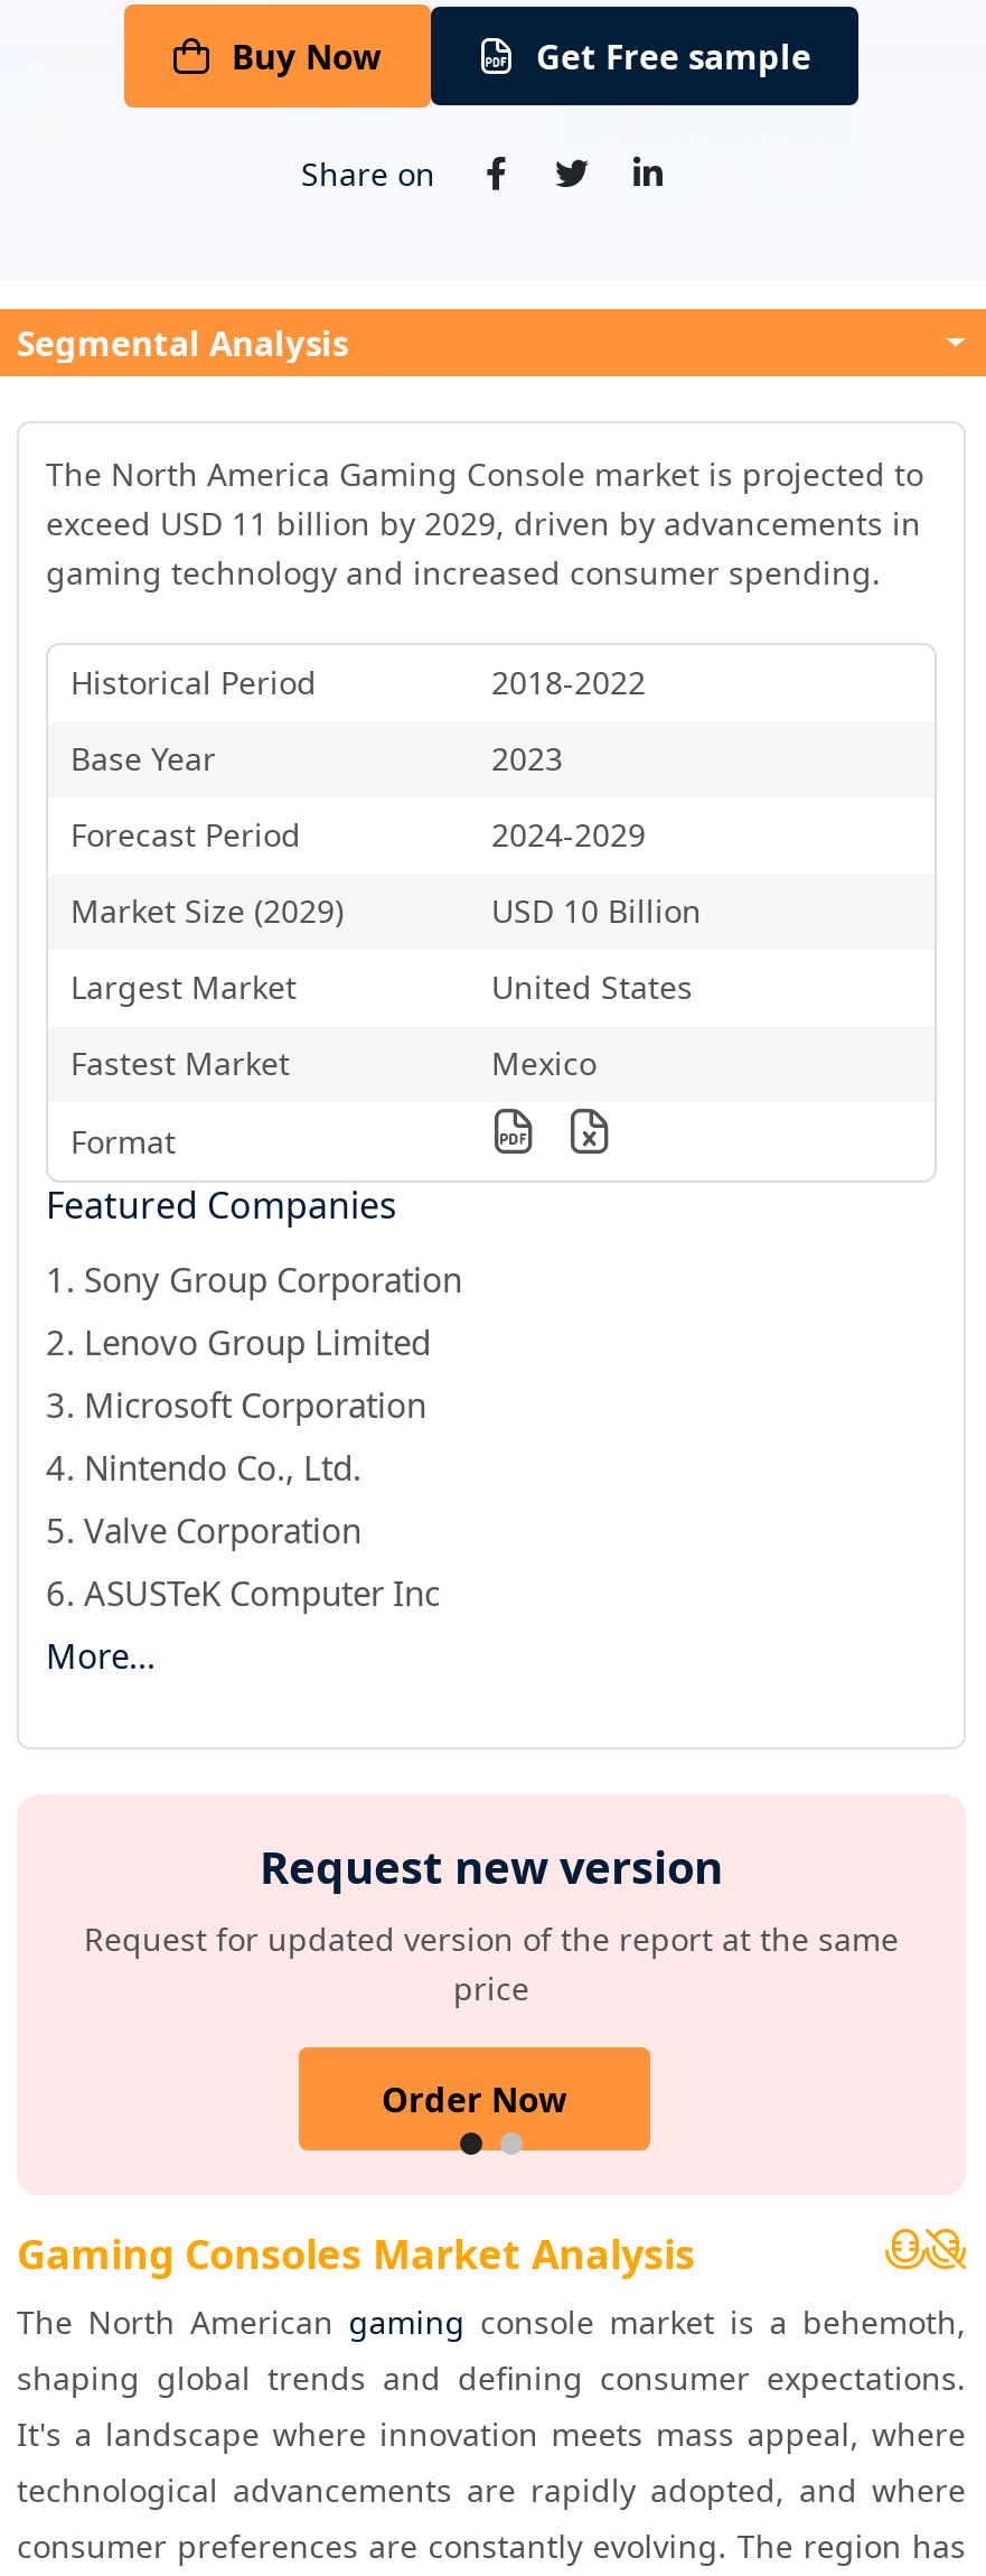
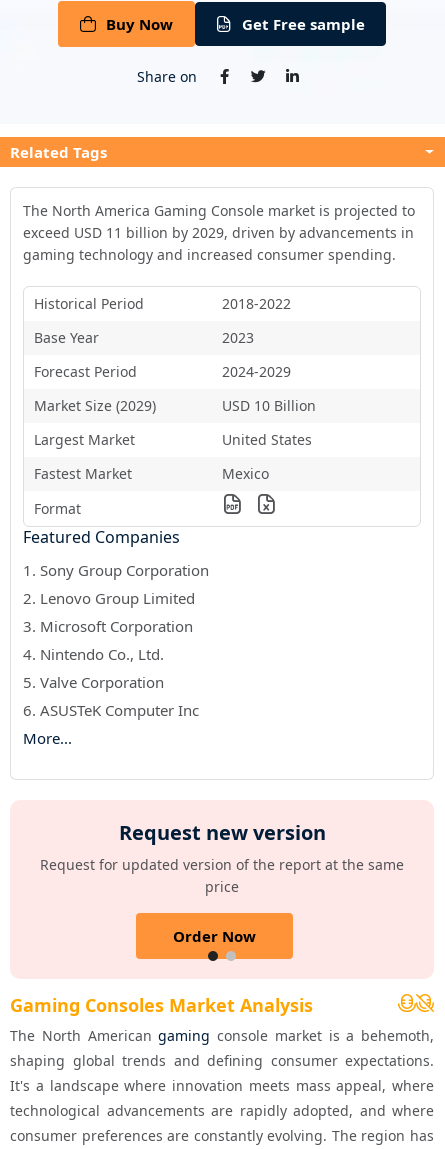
[17,321,348,366] Segmental Analysis -> [10,142,107,162] Related Tags

